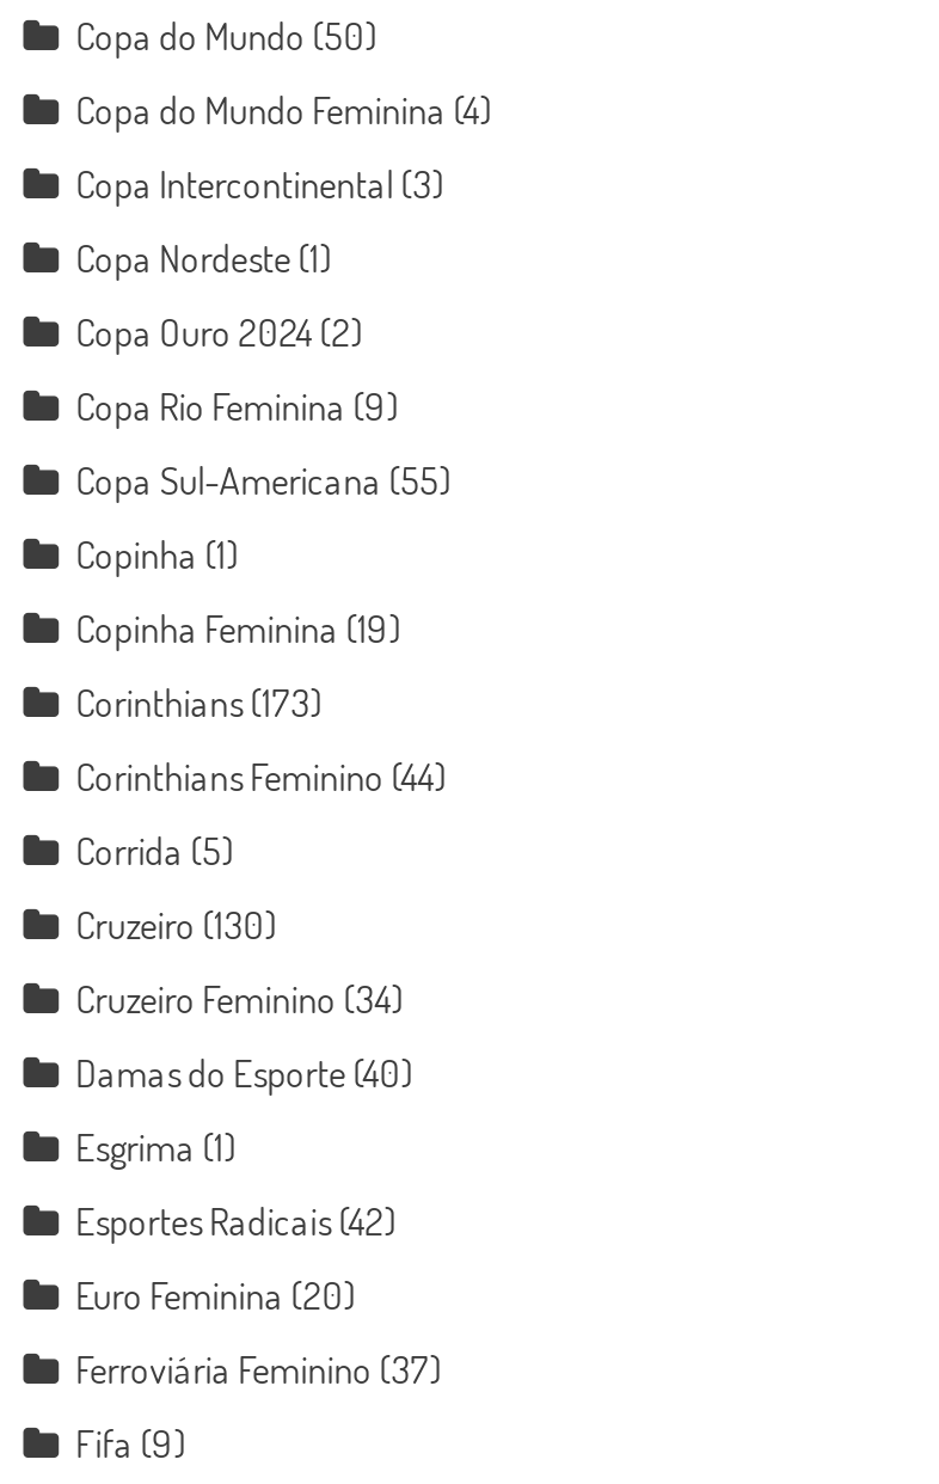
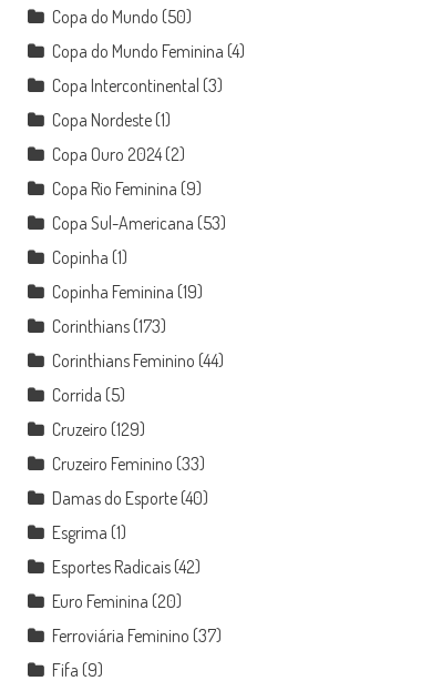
[76,457,451,505] Copa Sul-Americana (55) -> [52,212,226,234] Copa Sul-Americana (53)
[76,901,276,949] Cruzeiro (130) -> [52,418,145,441] Cruzeiro (129)
[76,975,403,1023] Cruzeiro Feminino (34) -> [52,453,205,475] Cruzeiro Feminino (33)

